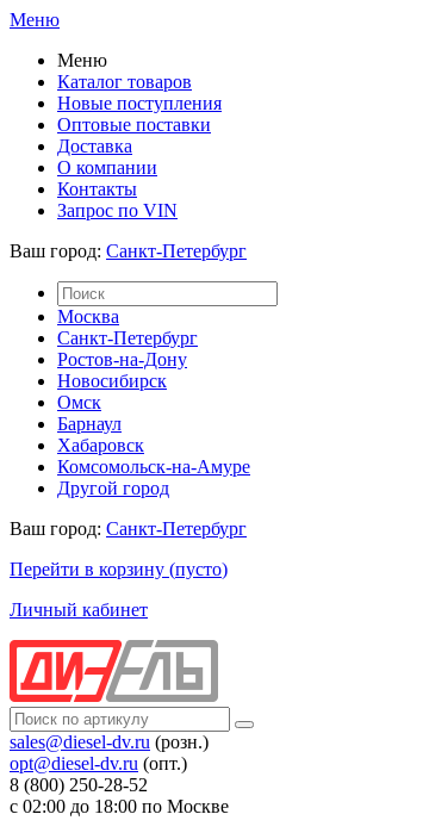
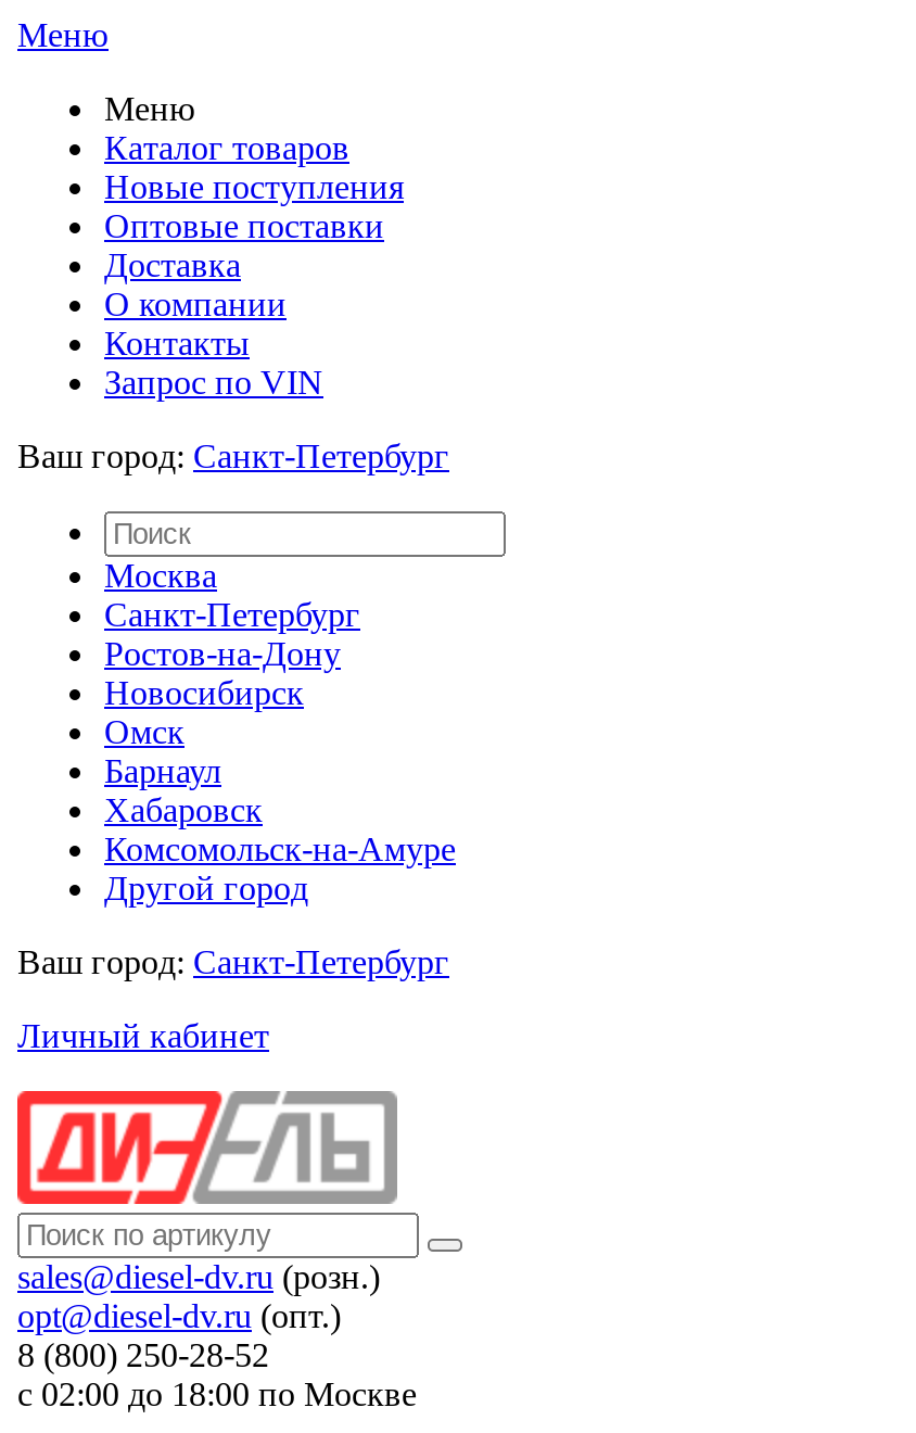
[10,559,228,579] Перейти в корзину (пусто) -> none

